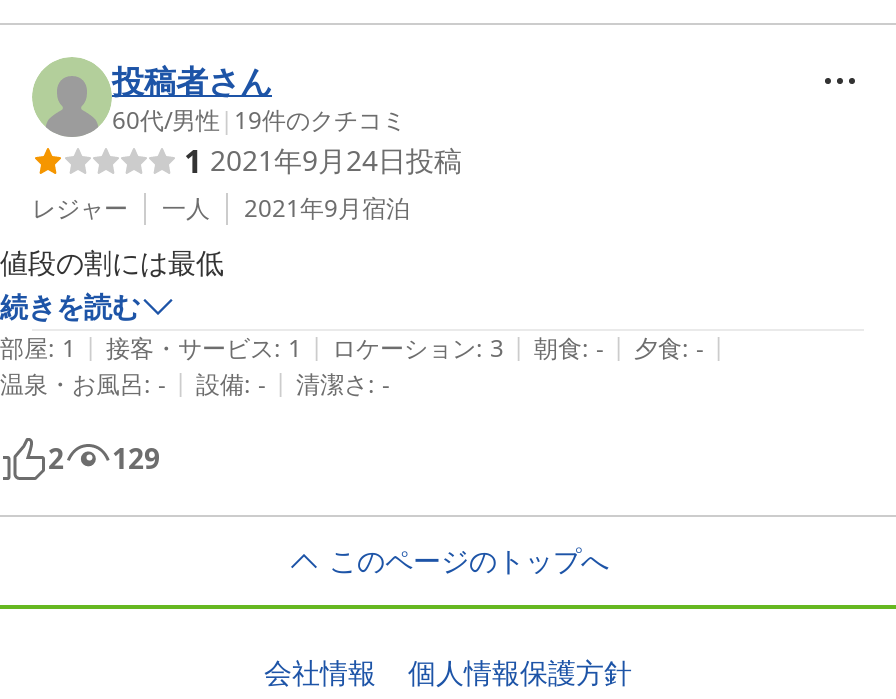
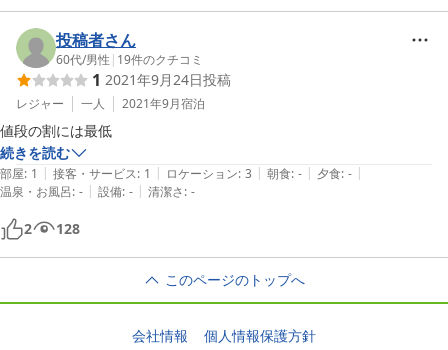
[48,439,160,477] 2 129 -> [24,219,80,238] 2 128

